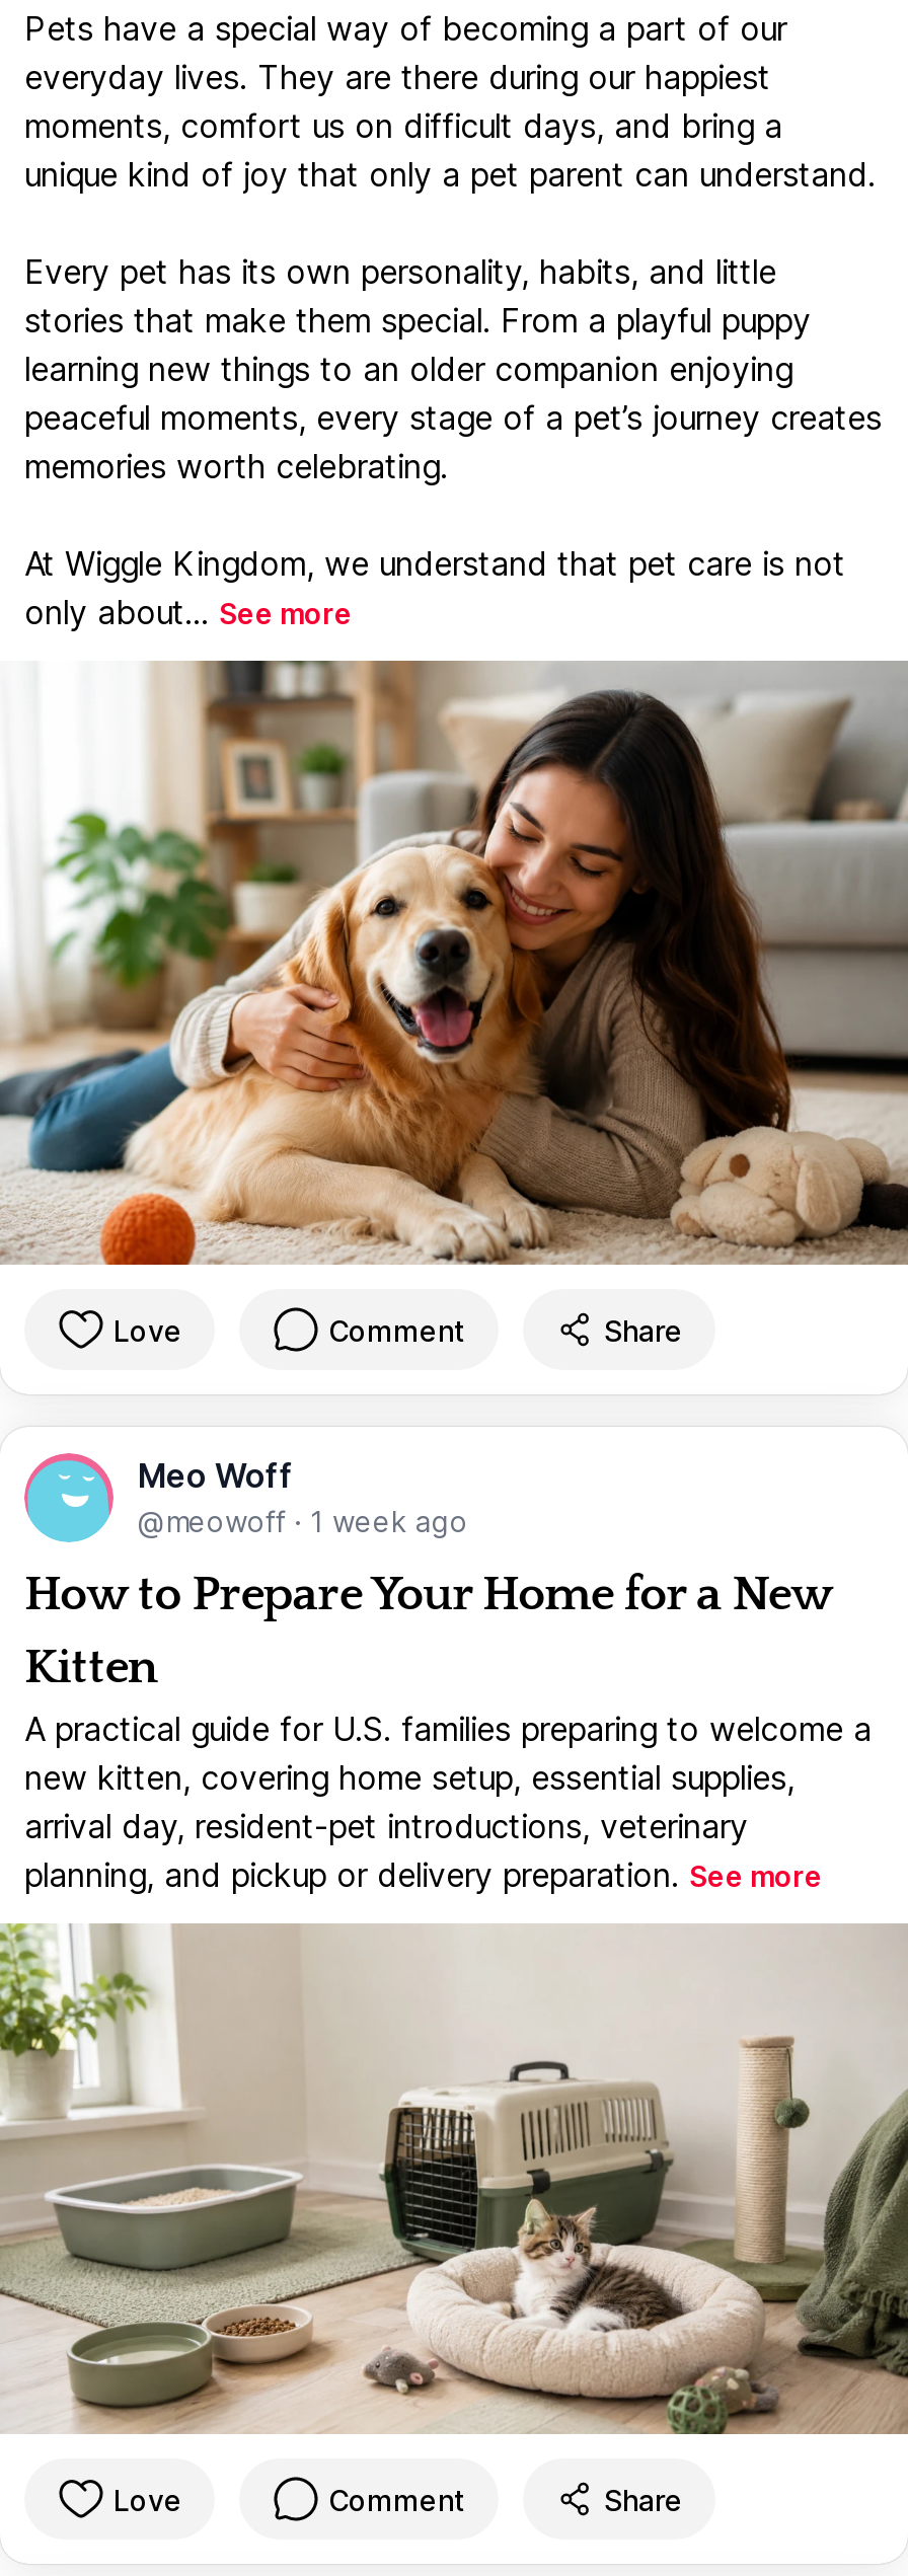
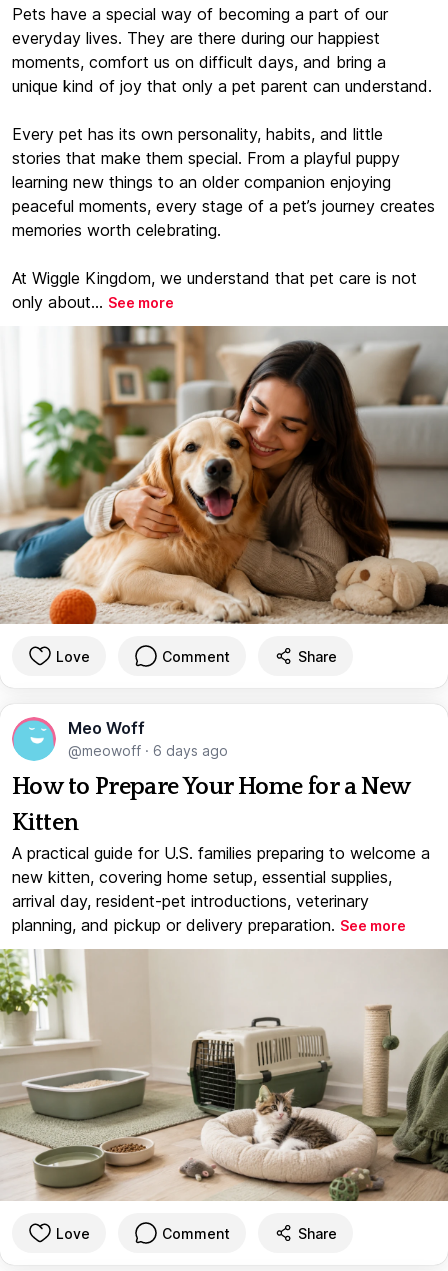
[138,1505,468,1539] @meowoff · 1 week ago -> [68,742,228,759] @meowoff · 6 days ago

